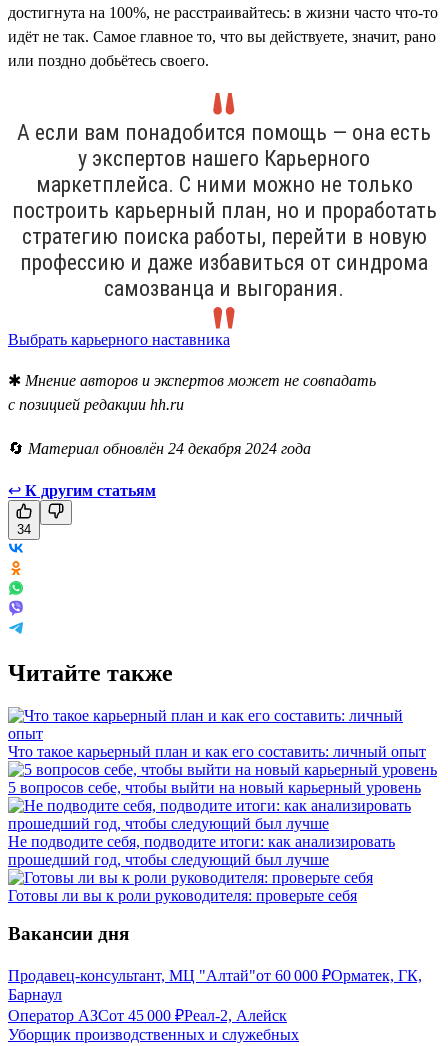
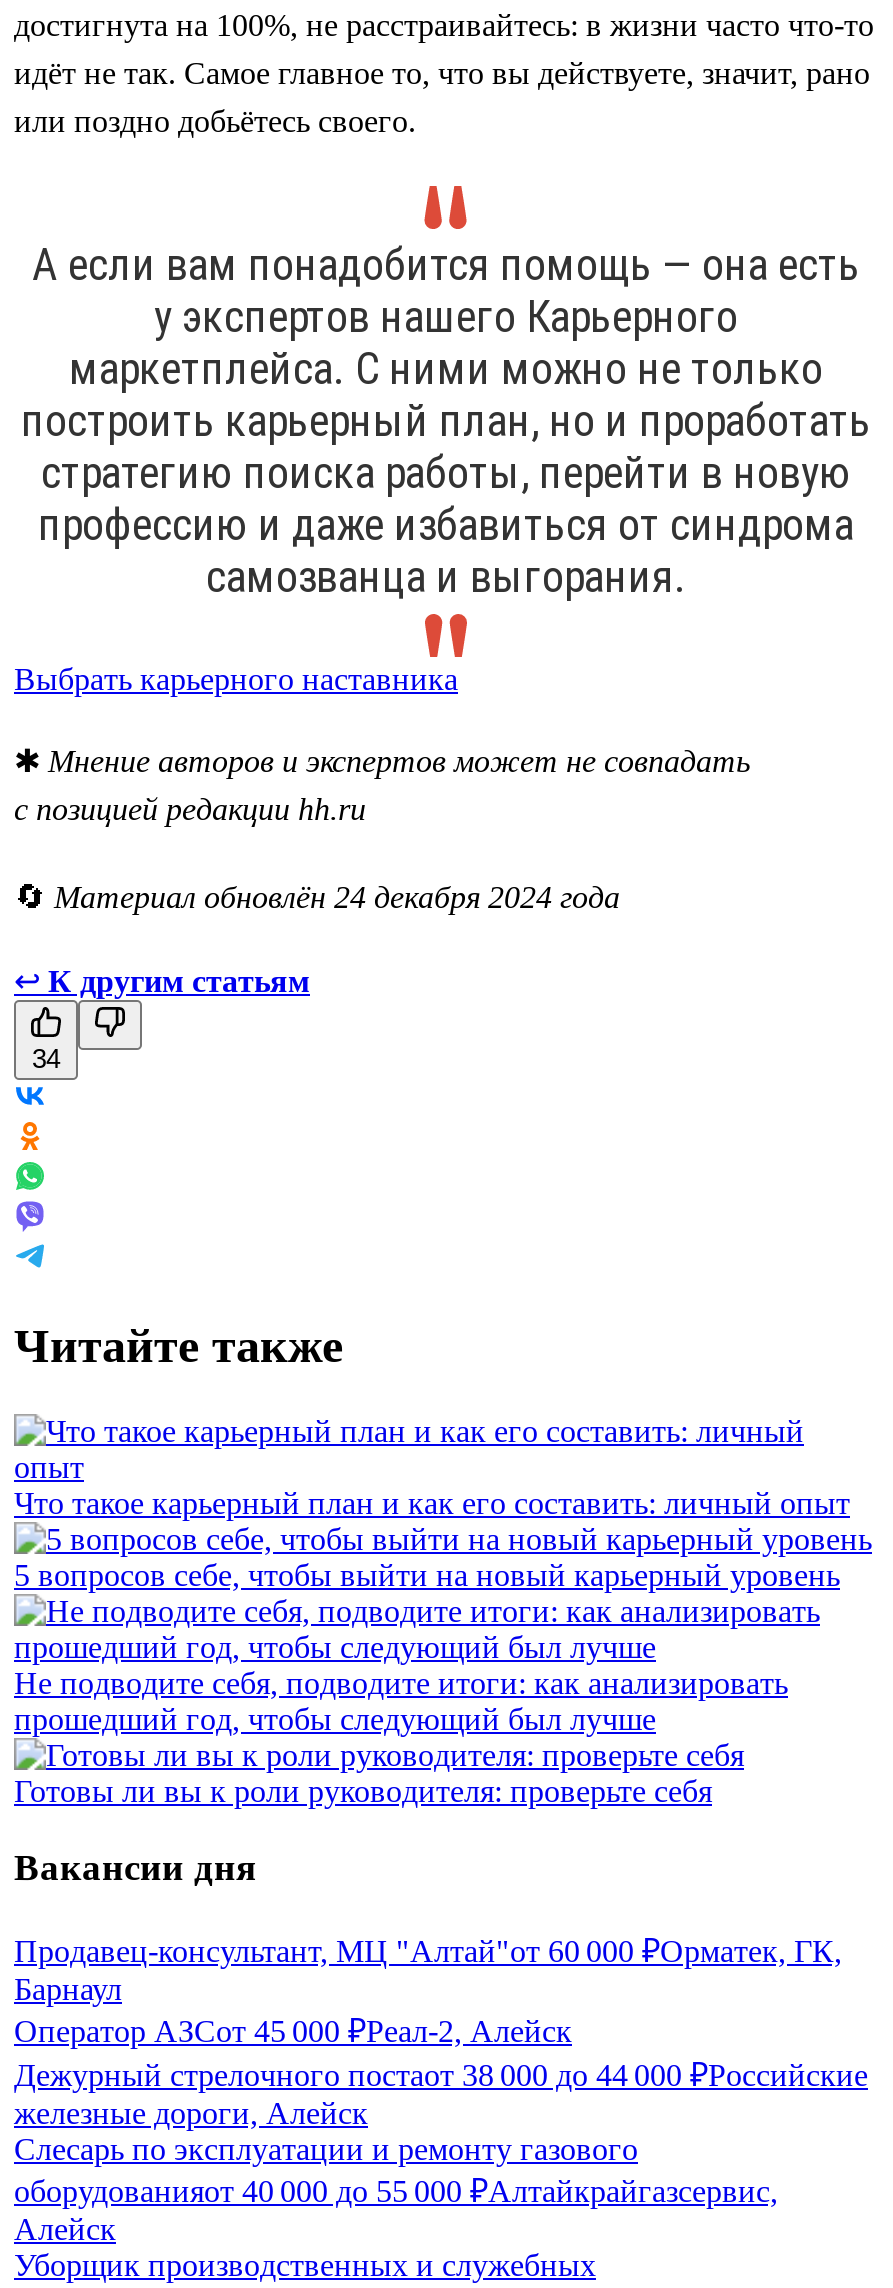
none -> [14,2058,868,2246] Дежурный стрелочного постаот 38 000 до 44 000 ₽Российские | железные дороги, Алейск | Слесарь по эксплуатации и ремонту газового | оборудованияот 40 000 до 55 000 ₽Алтайкрайгазсервис, | Алейск

